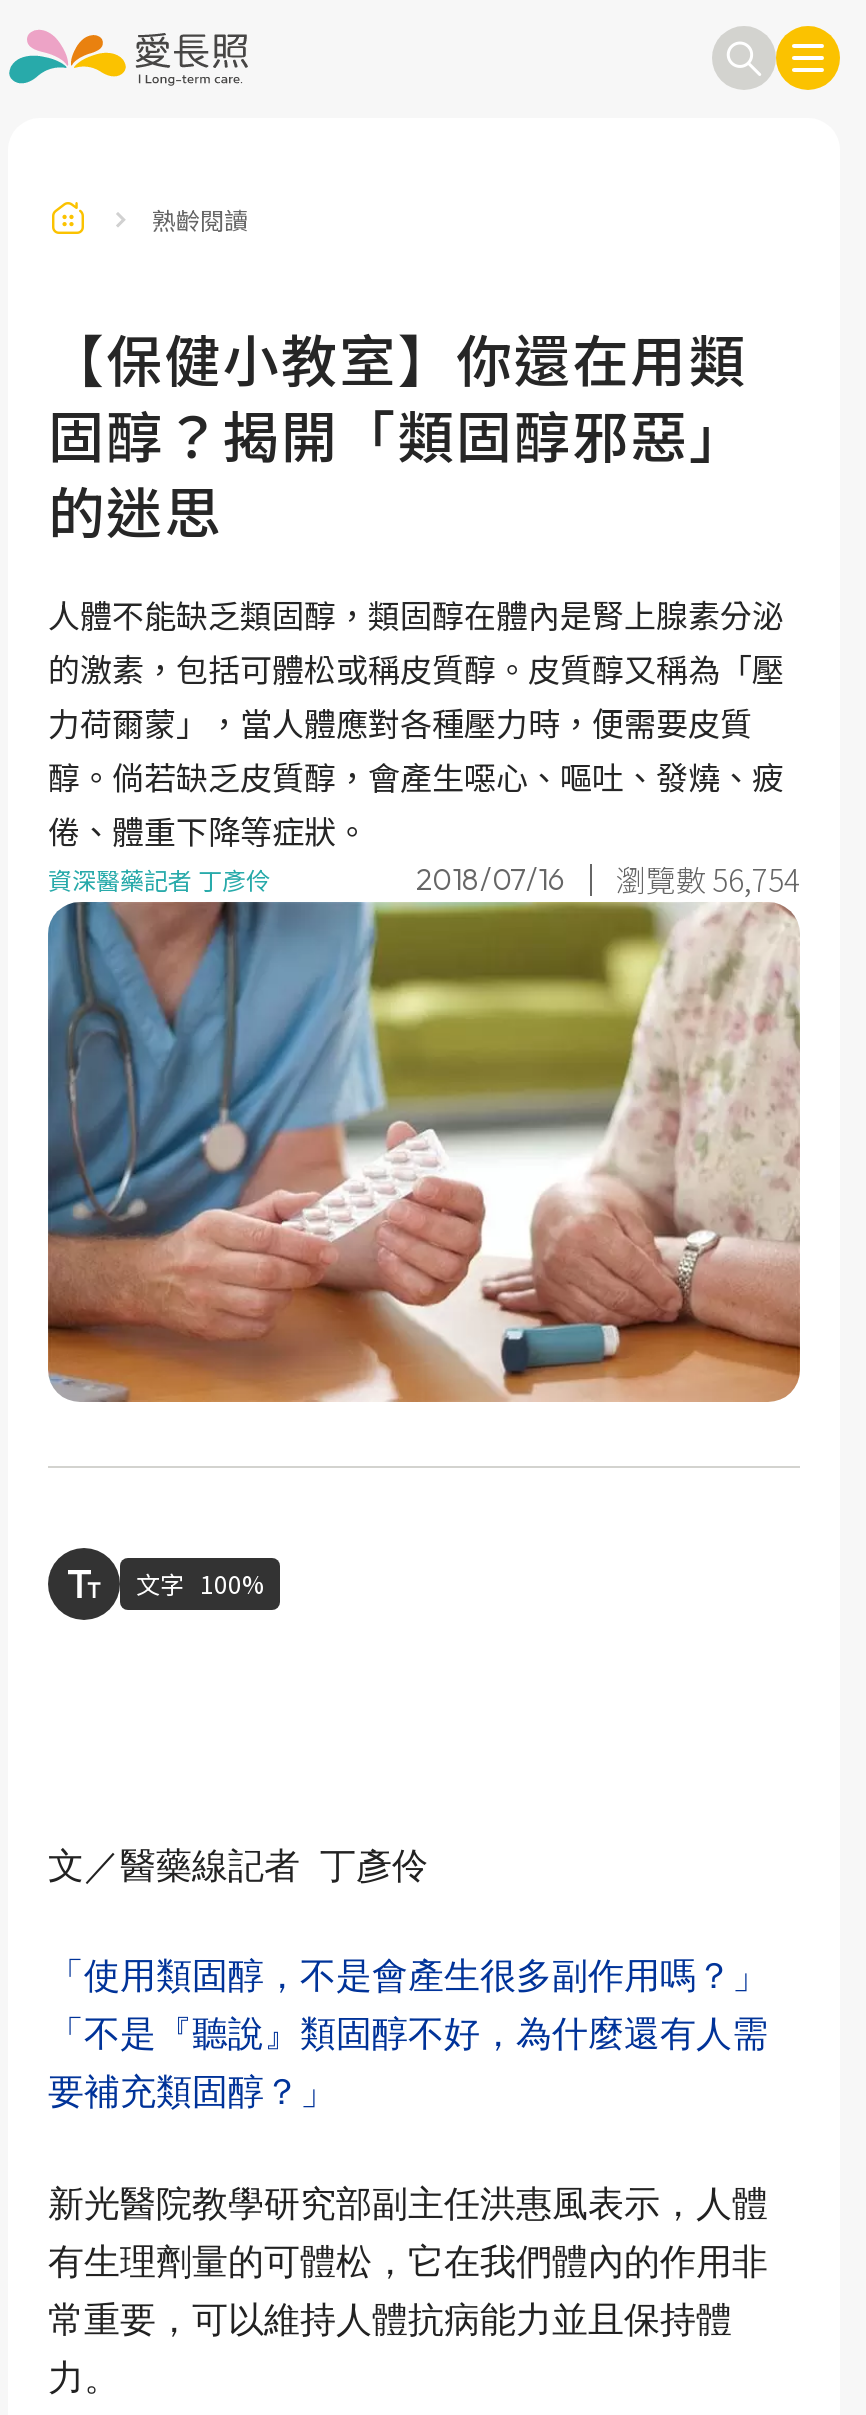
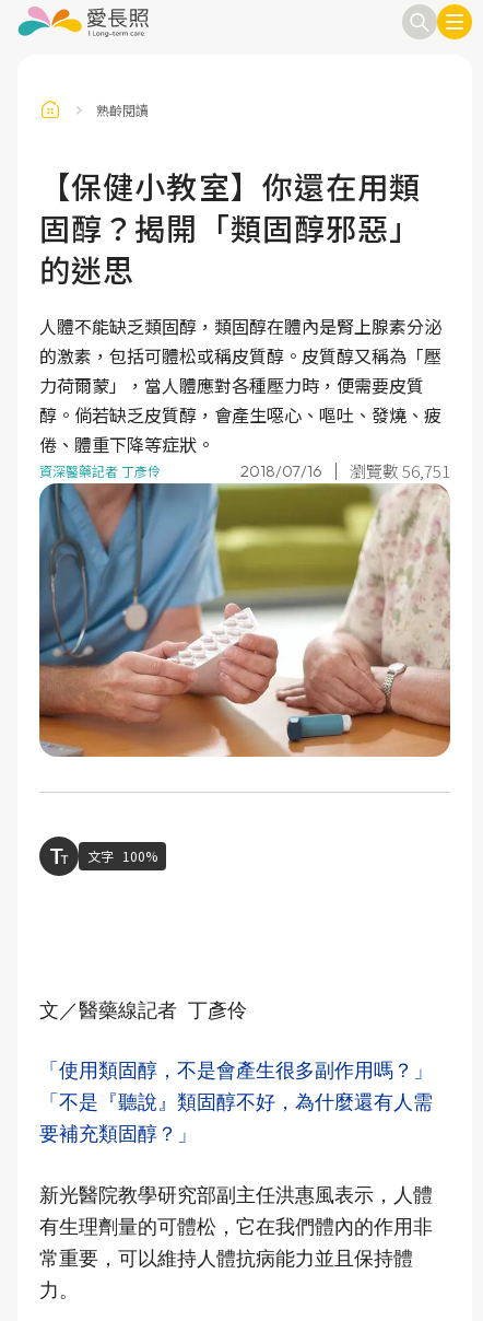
[416,858,800,900] 2018/07/16 瀏覽數 56,754 -> [240,459,450,482] 2018/07/16 瀏覽數 56,751

